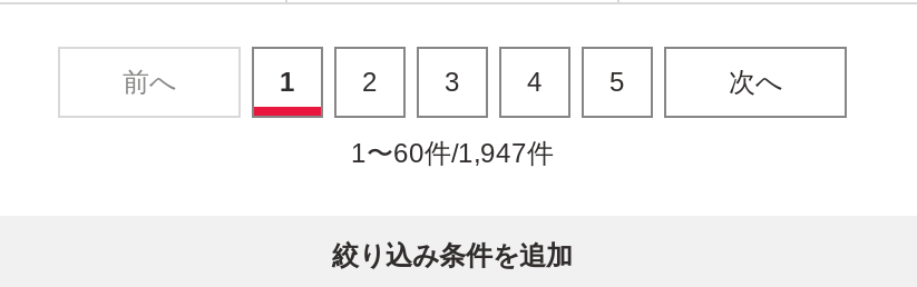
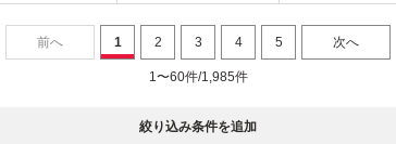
[351,137,554,169] 1〜60件/1,947件 -> [148,69,247,84] 1〜60件/1,985件

